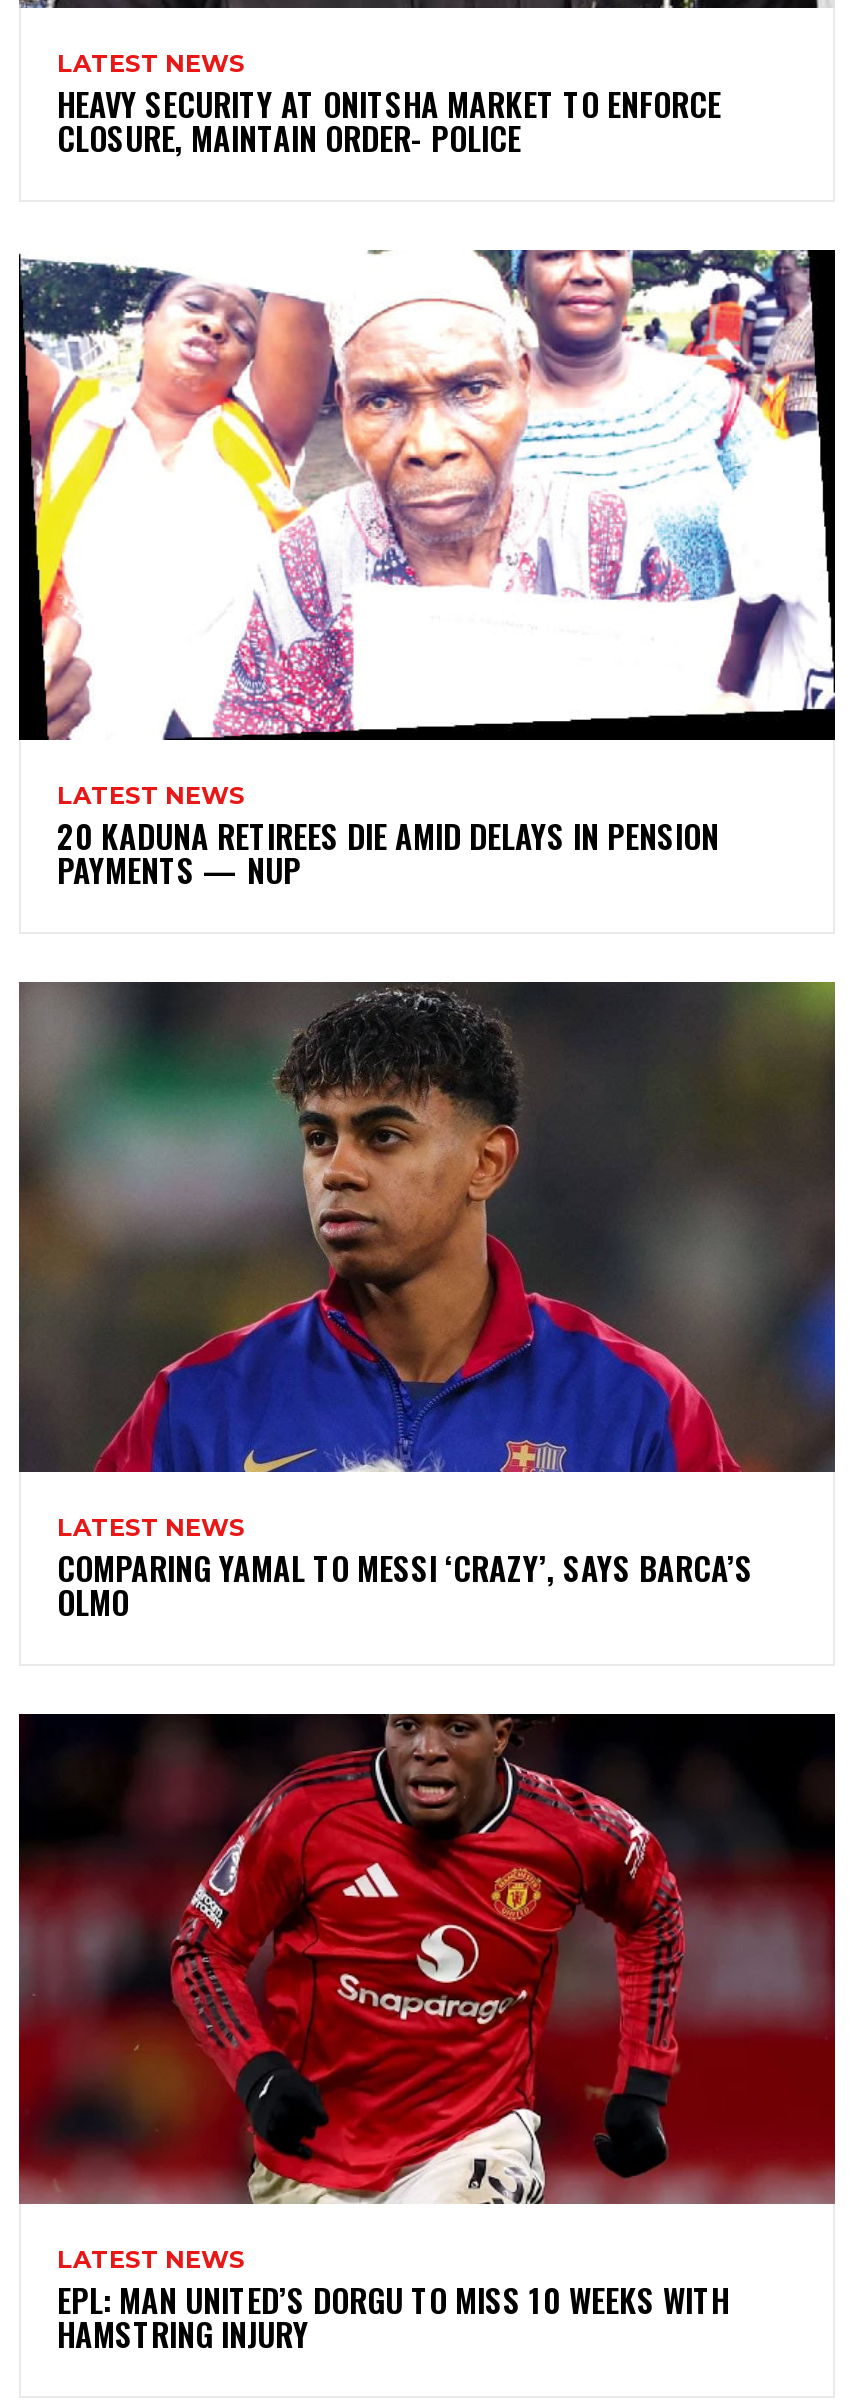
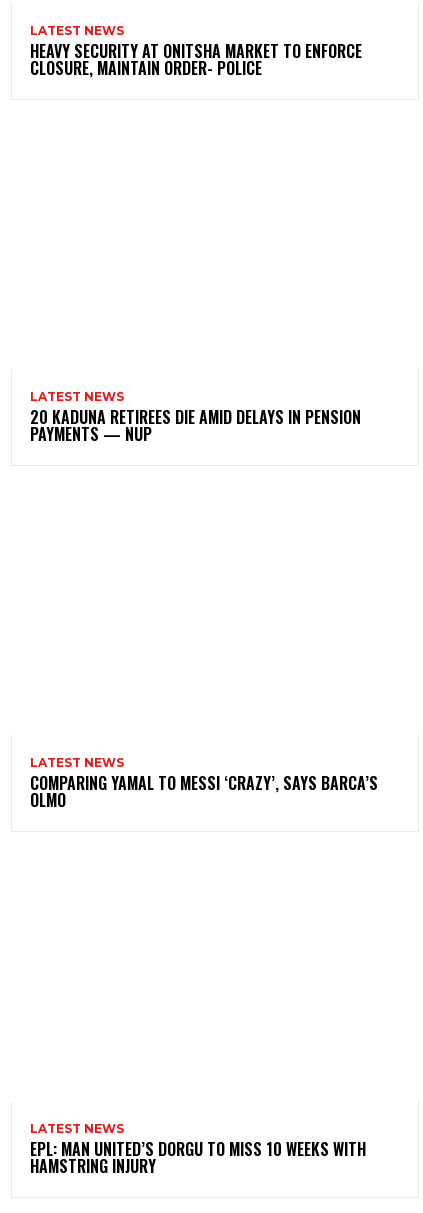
[17,248,837,742] [image] -> none
[17,980,837,1474] [image] -> none
[17,1712,837,2206] [image] -> none

